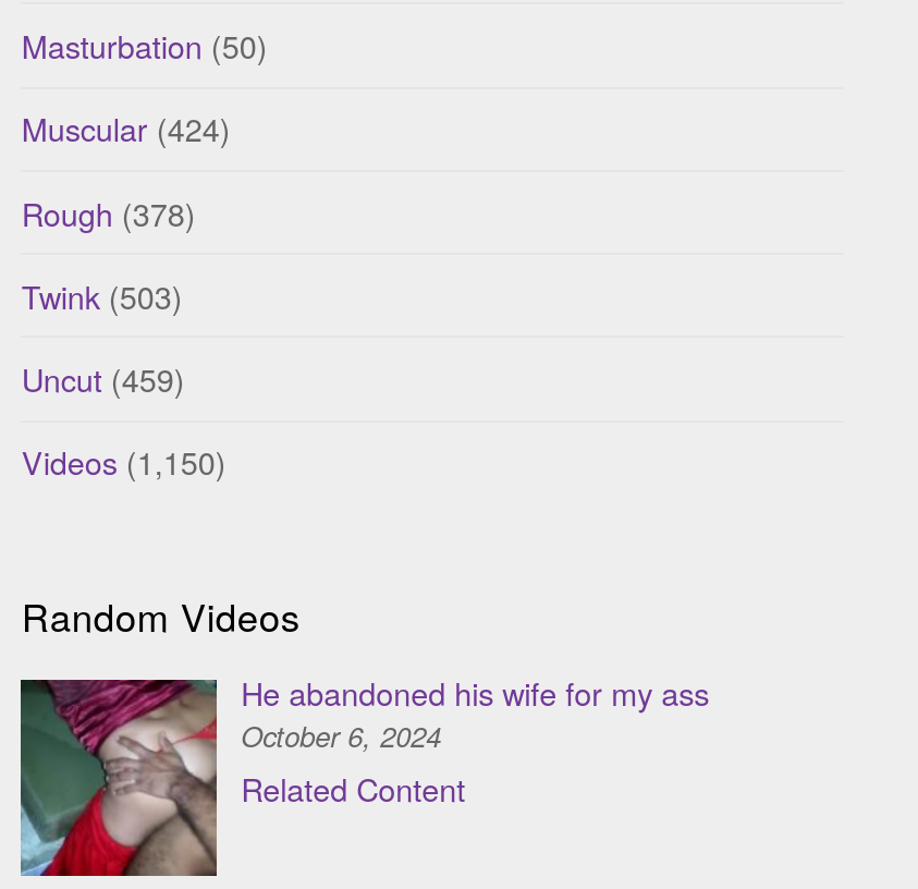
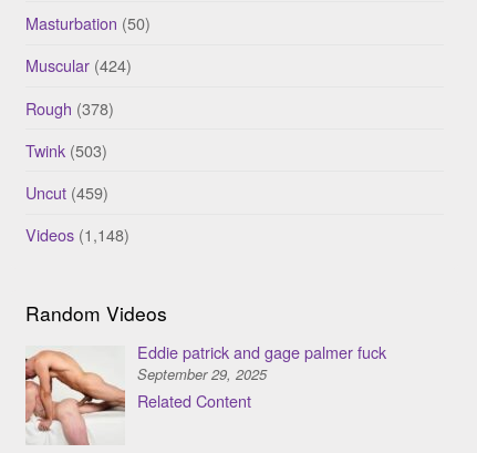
[22,439,226,485] Videos (1,150) -> [26,223,130,246] Videos (1,148)
[19,670,709,878] [image] | He abandoned his wife for my ass | October 6, 2024 -> [24,340,386,446] [image] | Eddie patrick and gage palmer fuck | September 29, 2025

